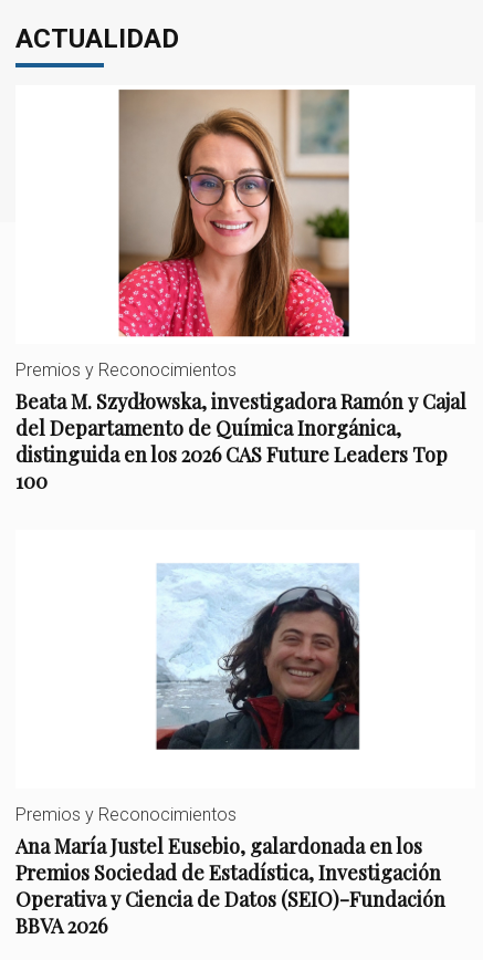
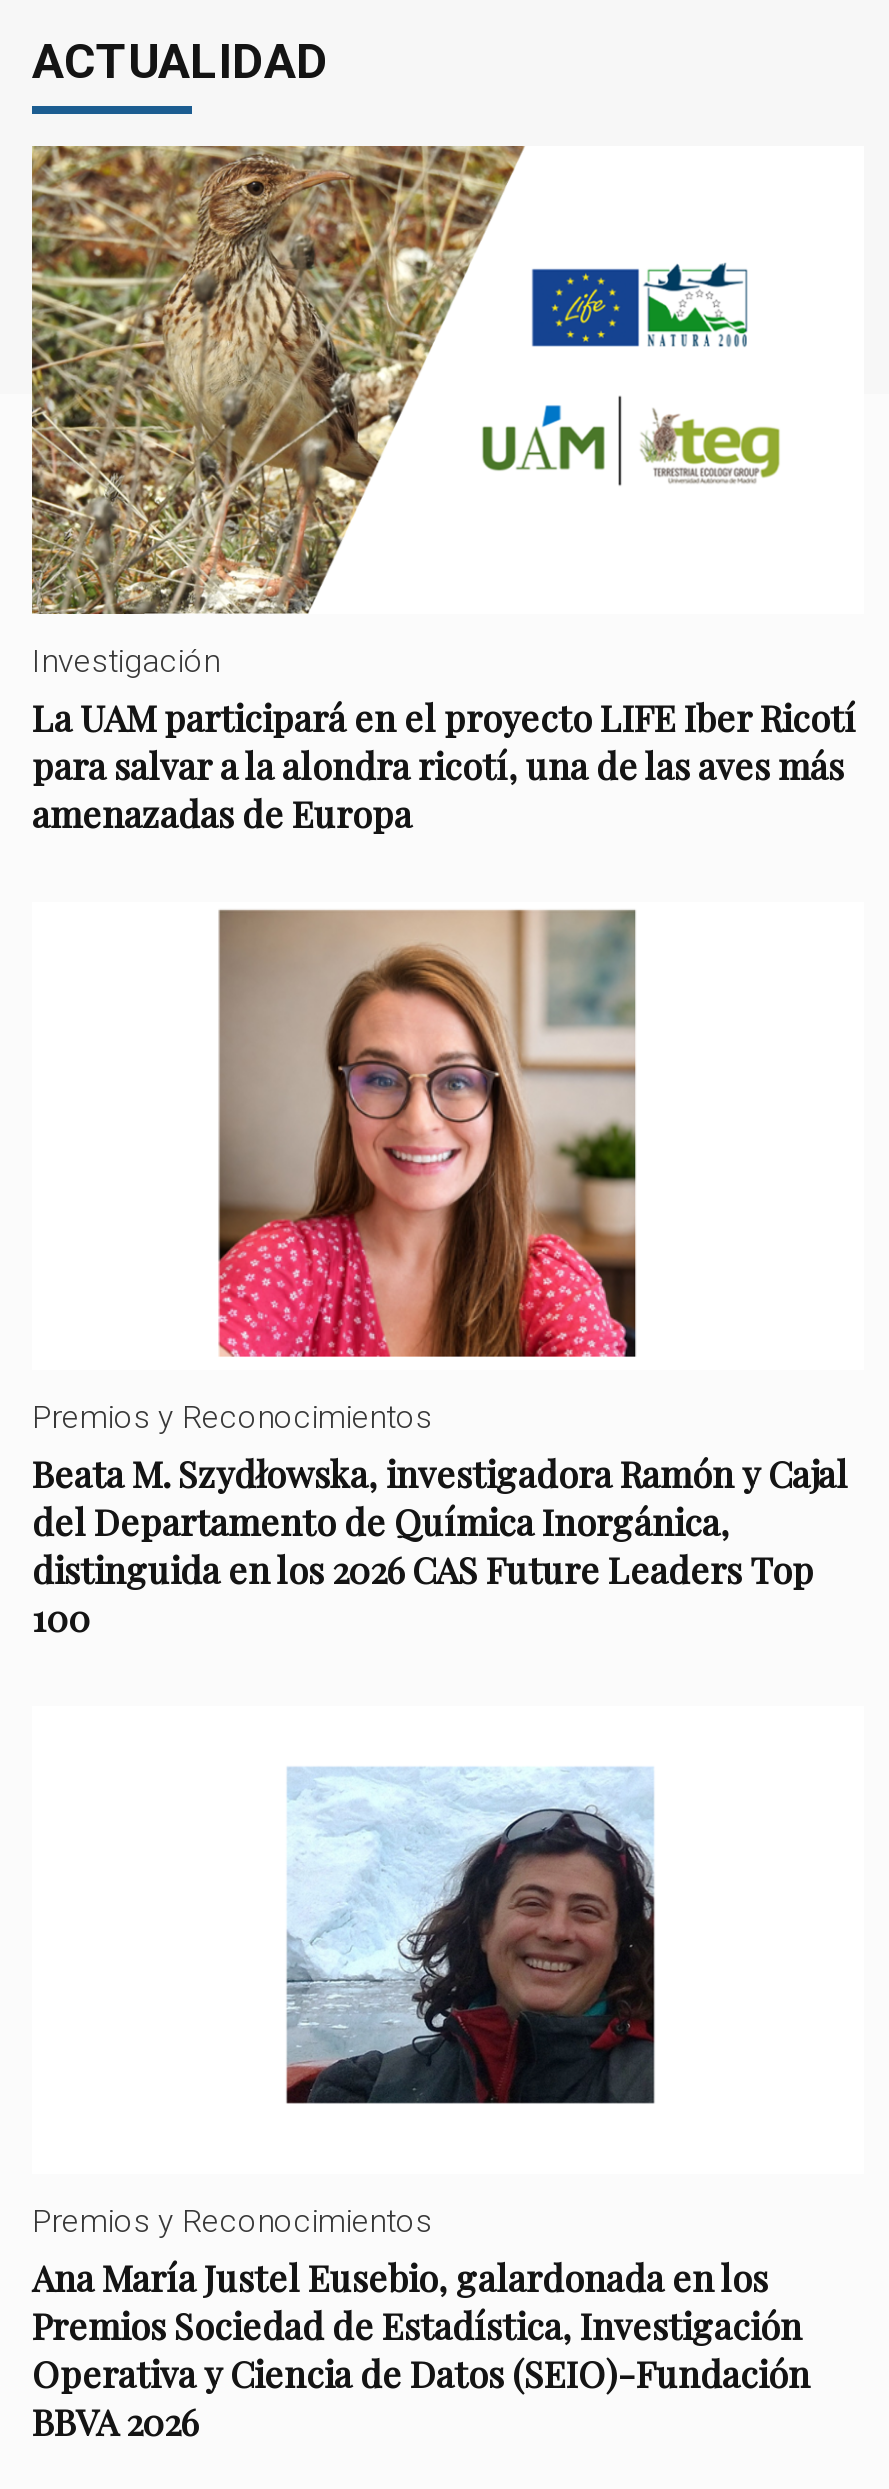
none -> [30,144,856,838] [image] | Investigación | La UAM participará en el proyecto LIFE Iber Ricotí | para salvar a la alondra ricotí, una de las aves más | amenazadas de Europa

